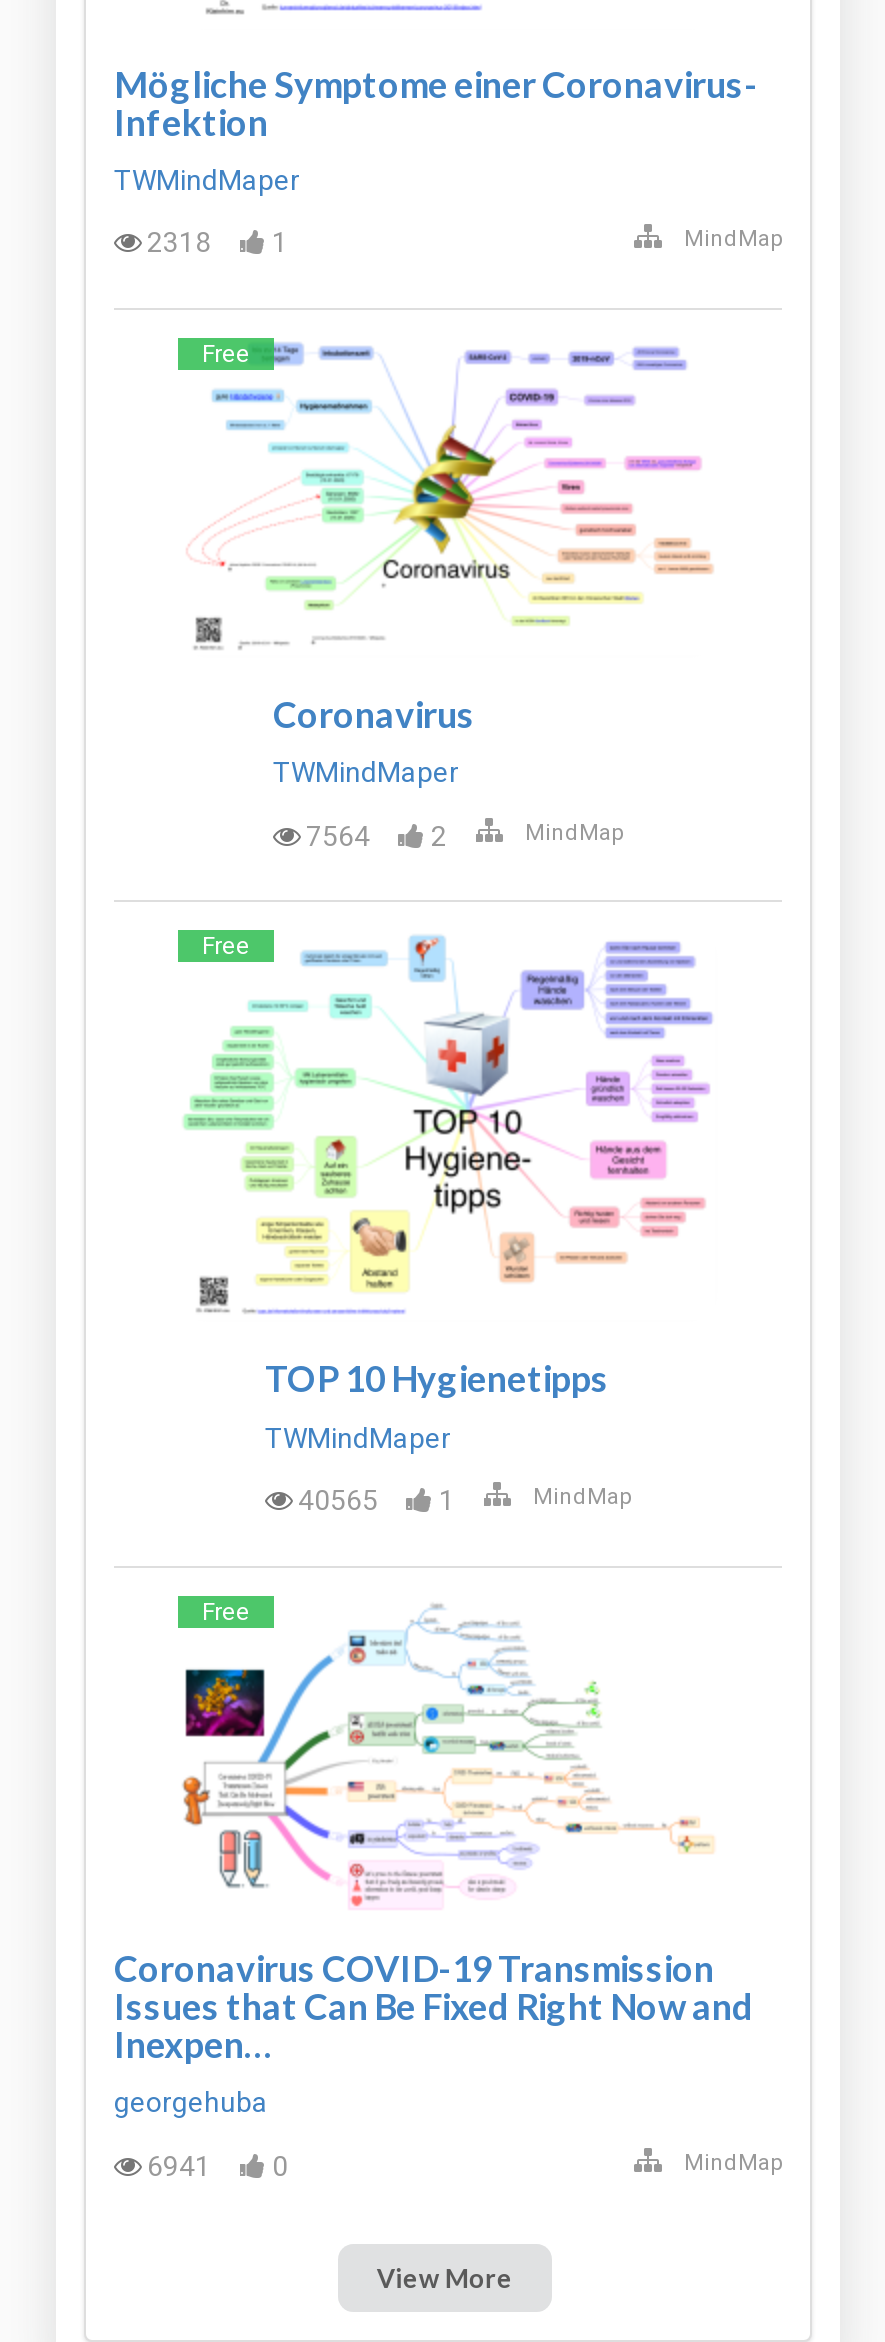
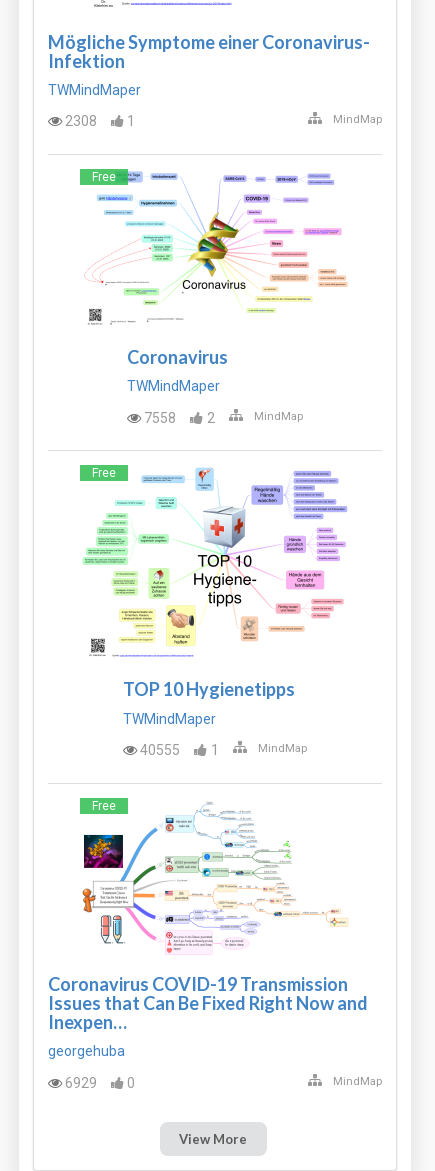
[147,227,288,259] 2318 1 -> [64,113,135,129] 2308 1
[306,820,447,852] 7564 2 -> [144,410,214,426] 7558 2
[298,1484,455,1516] 40565 1 -> [140,742,218,758] 40555 1
[147,2150,288,2182] 6941 0 -> [64,1075,135,1091] 6929 0

